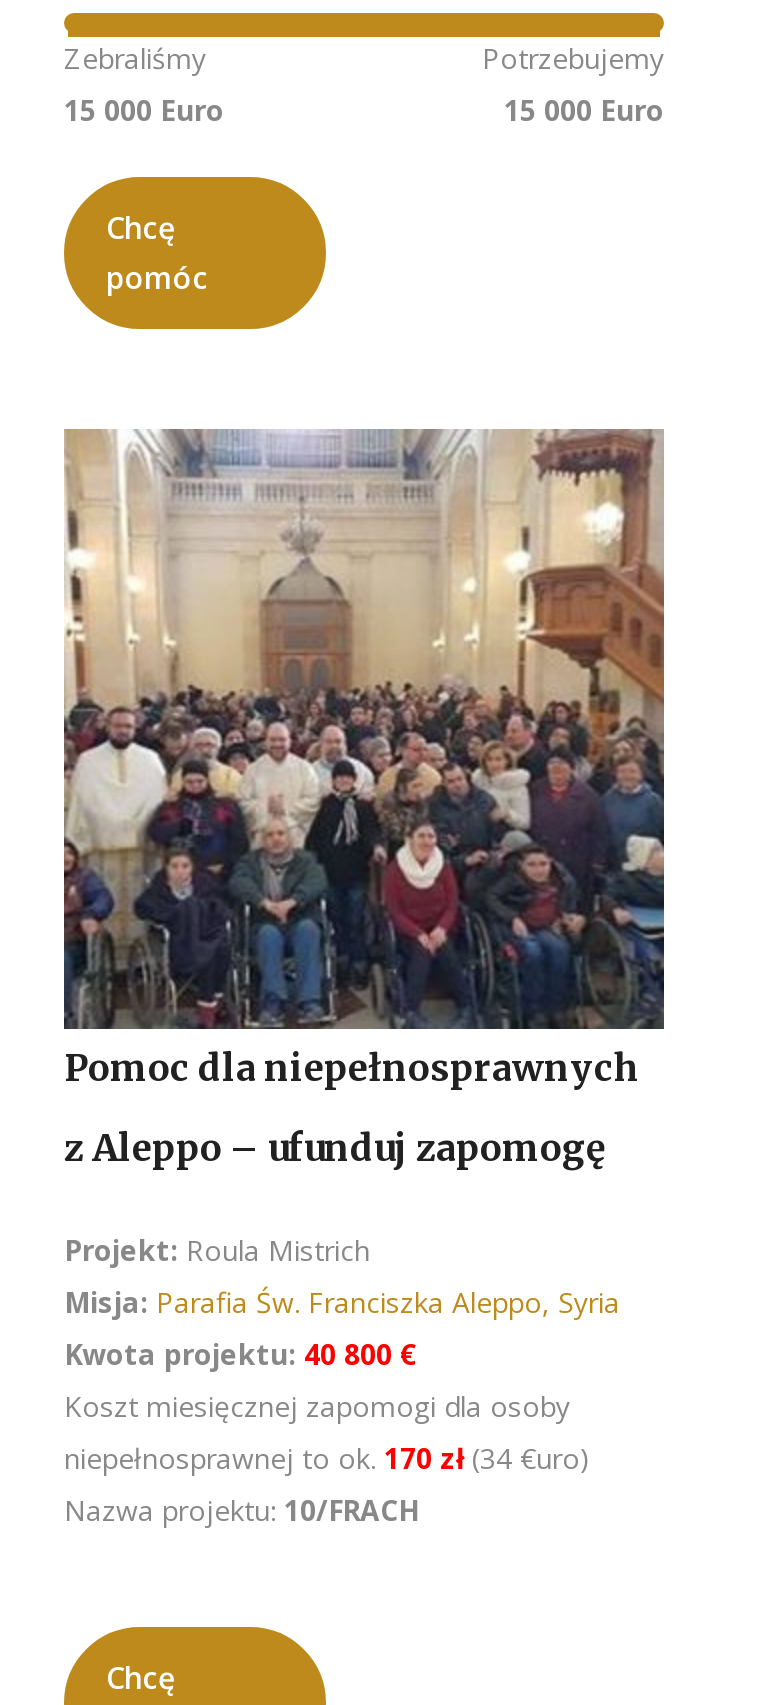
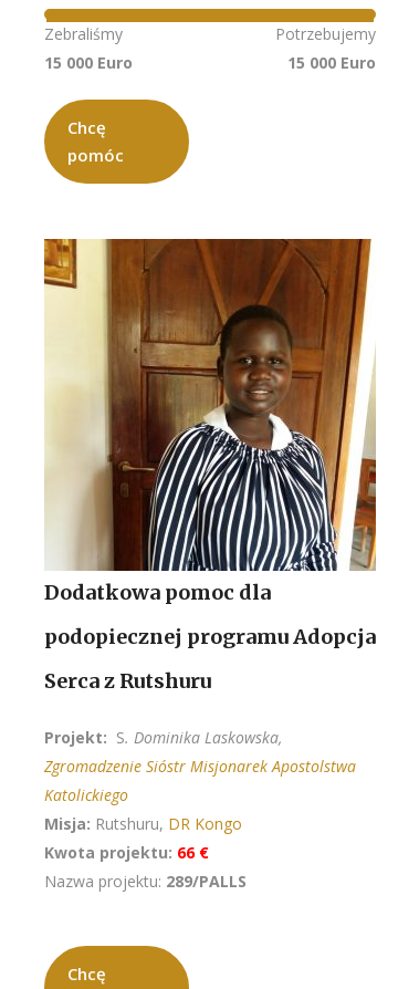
[62,427,666,1529] [image] | Pomoc dla niepełnosprawnych | z Aleppo – ufunduj zapomogę | Projekt: Roula Mistrich | Misja: Parafia Św. Franciszka Aleppo, Syria | Kwota projektu: 40 800 € | Koszt miesięcznej zapomogi dla osoby | niepełnosprawnej to ok. 170 zł (34 €uro) | Nazwa projektu: 10/FRACH -> [44,238,377,892] [image] | Dodatkowa pomoc dla | podopiecznej programu Adopcja | Serca z Rutshuru | Projekt: S. Dominika Laskowska, | Zgromadzenie Sióstr Misjonarek Apostolstwa | Katolickiego | Misja: Rutshuru, DR Kongo | Kwota projektu: 66 € | Nazwa projektu: 289/PALLS

